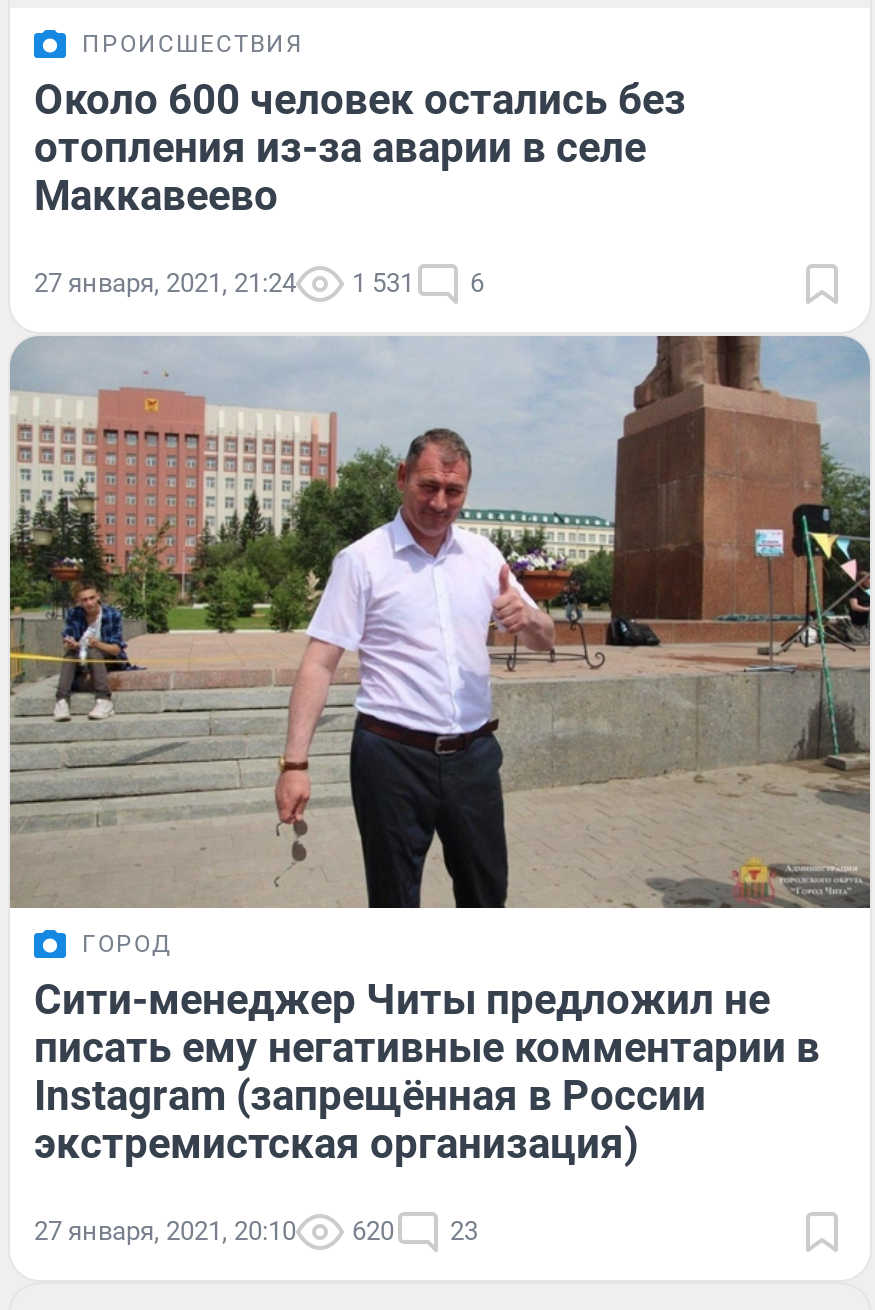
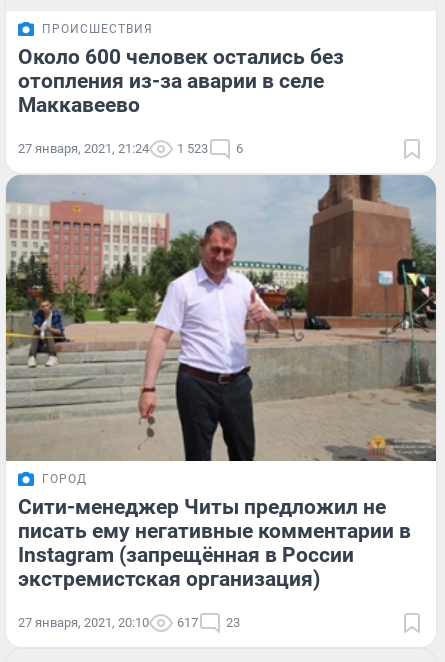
[34,267,484,297] 27 января, 2021, 21:24 1 531 6 -> [18,141,243,156] 27 января, 2021, 21:24 1 523 6
[34,1217,478,1247] 27 января, 2021, 20:10 620 23 -> [18,615,240,630] 27 января, 2021, 20:10 617 23

